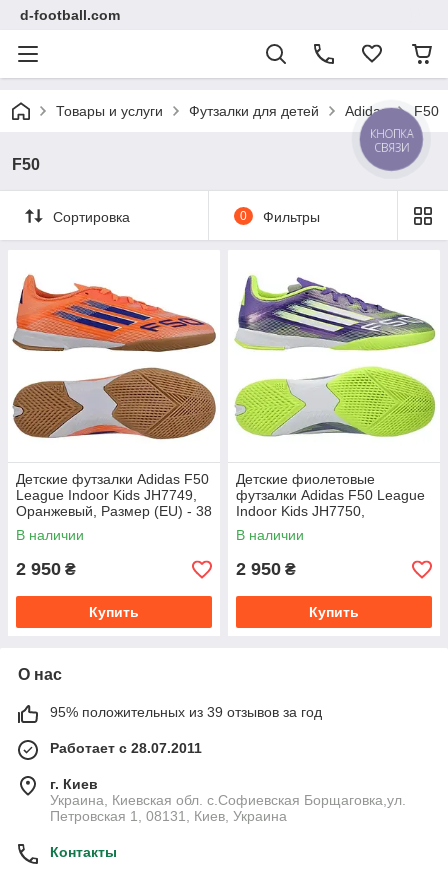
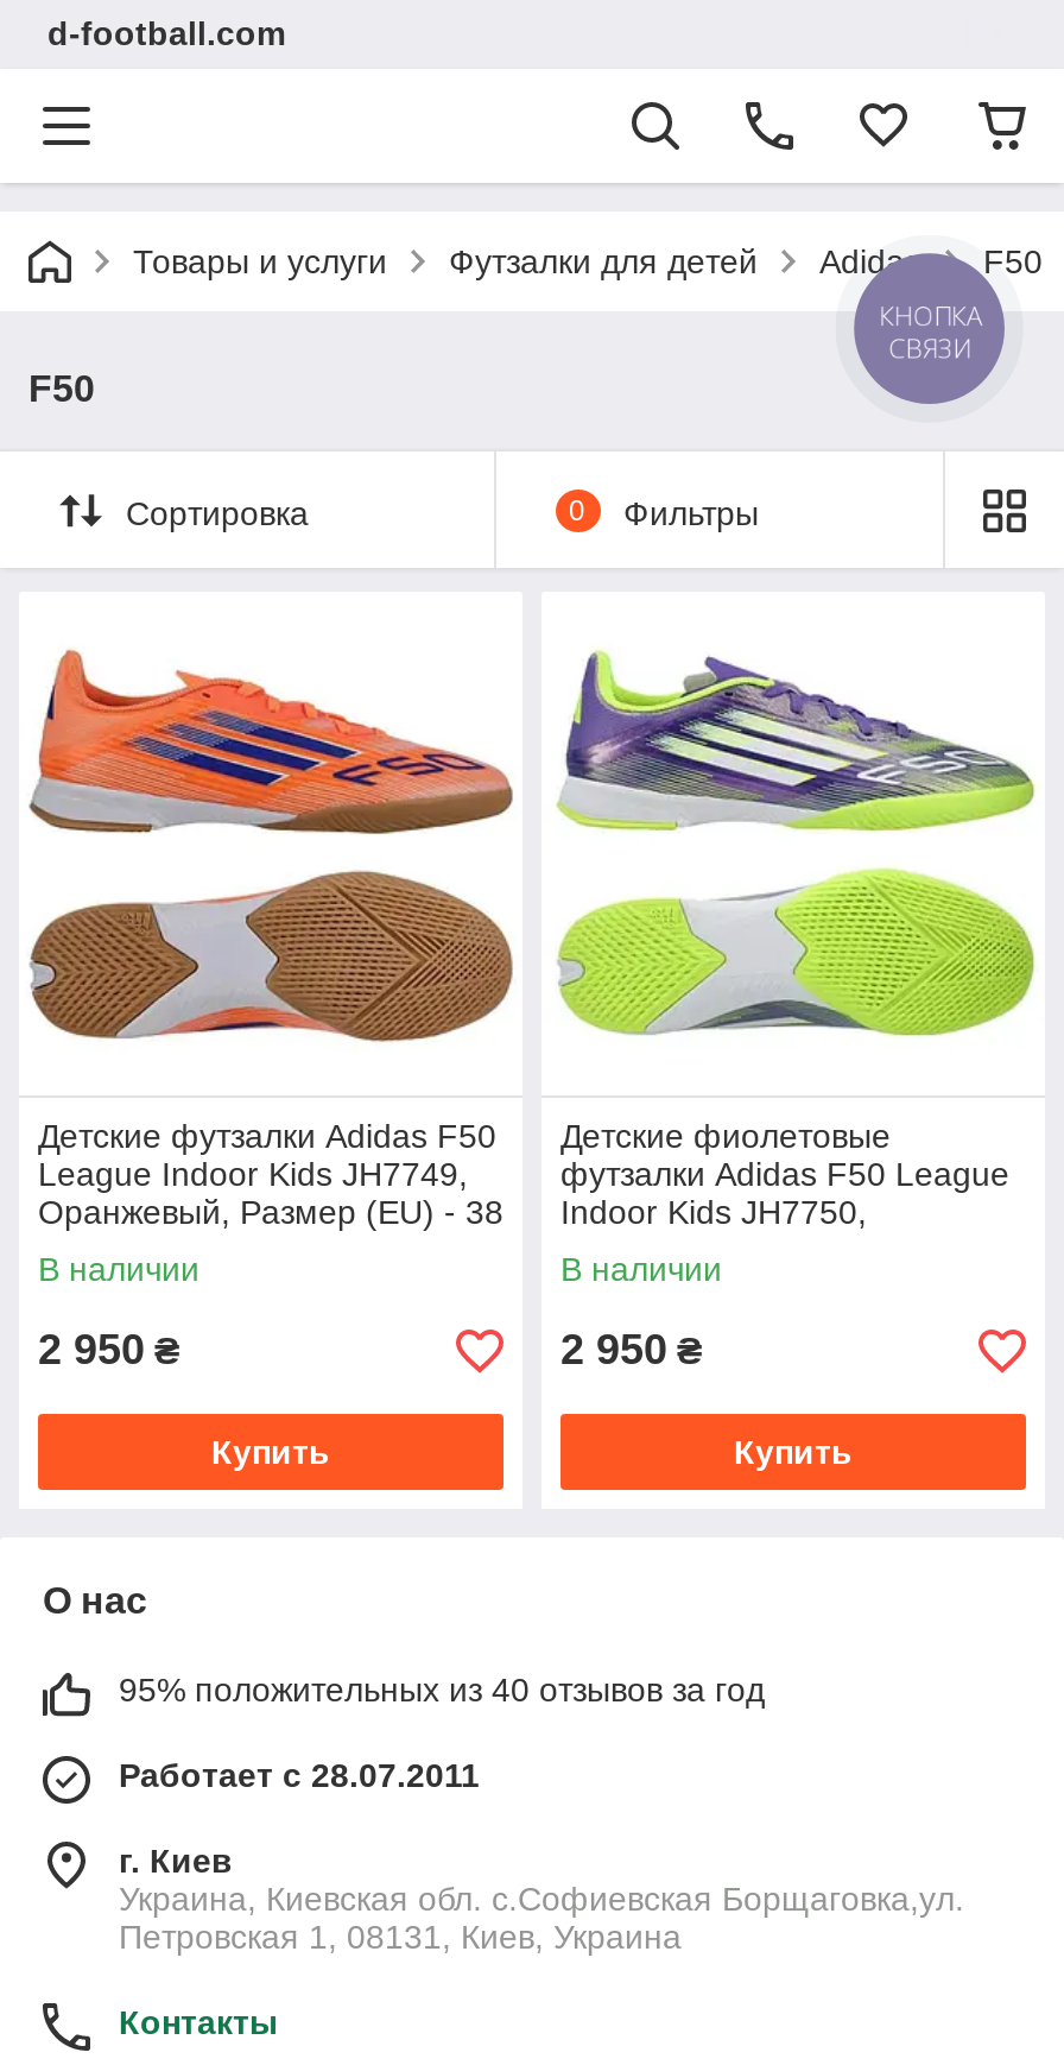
[50,704,322,720] 95% положительных из 39 отзывов за год -> [119,1671,765,1709] 95% положительных из 40 отзывов за год

